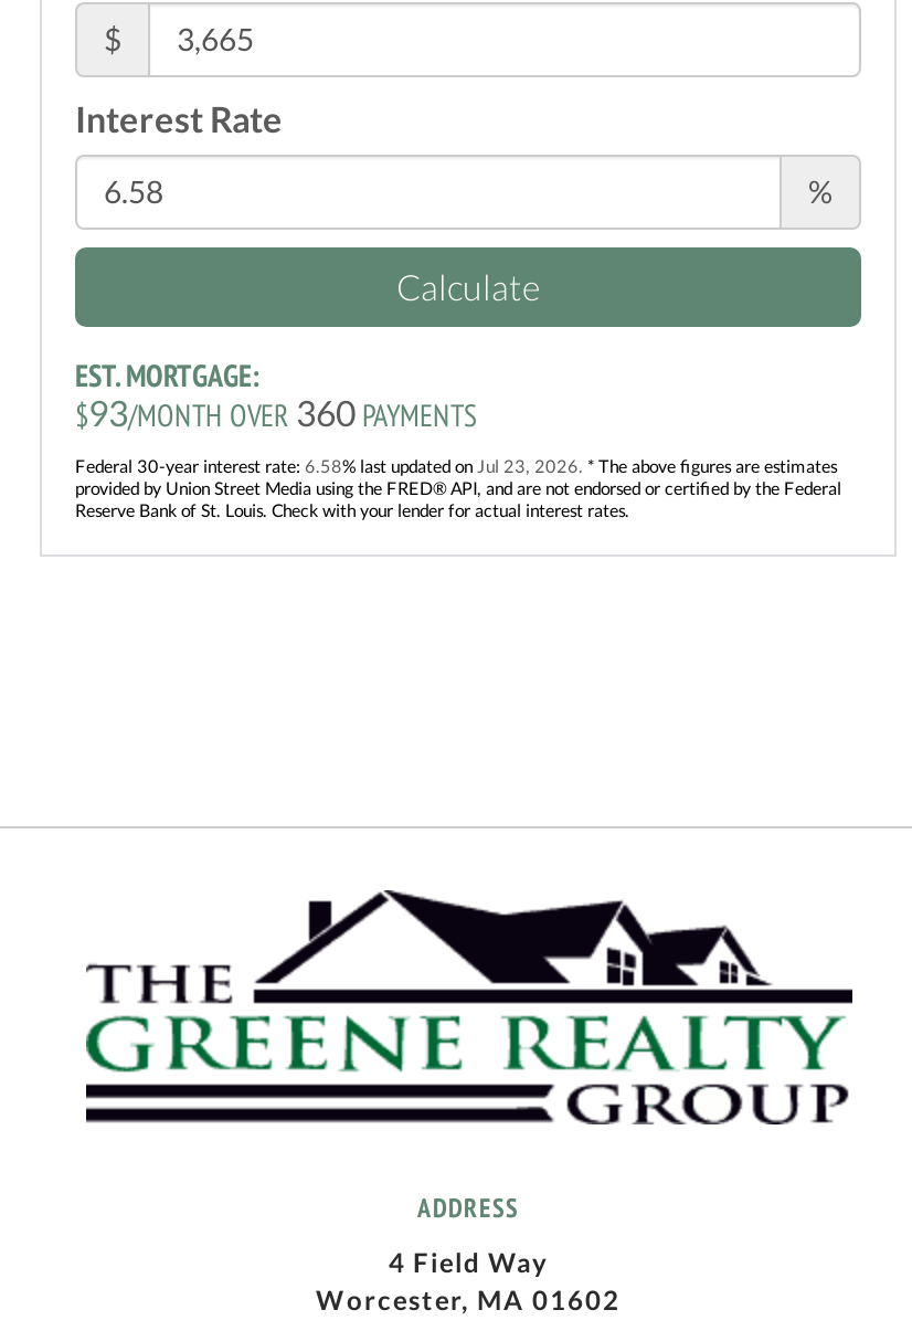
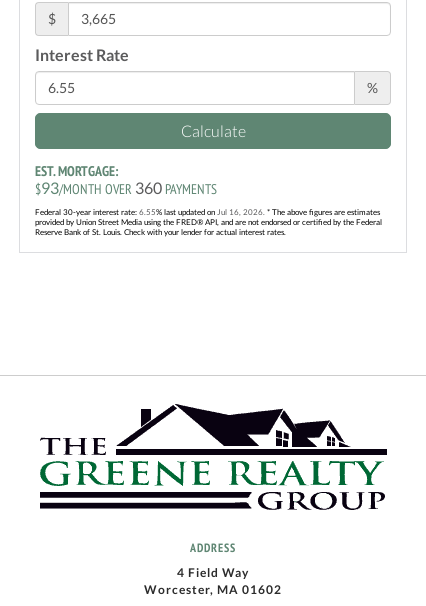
[75,455,837,477] Federal 30-year interest rate: 6.58% last updated on Jul 23, 2026. * The above figures are estimates -> [35,207,380,217] Federal 30-year interest rate: 6.55% last updated on Jul 16, 2026. * The above figures are estimates

